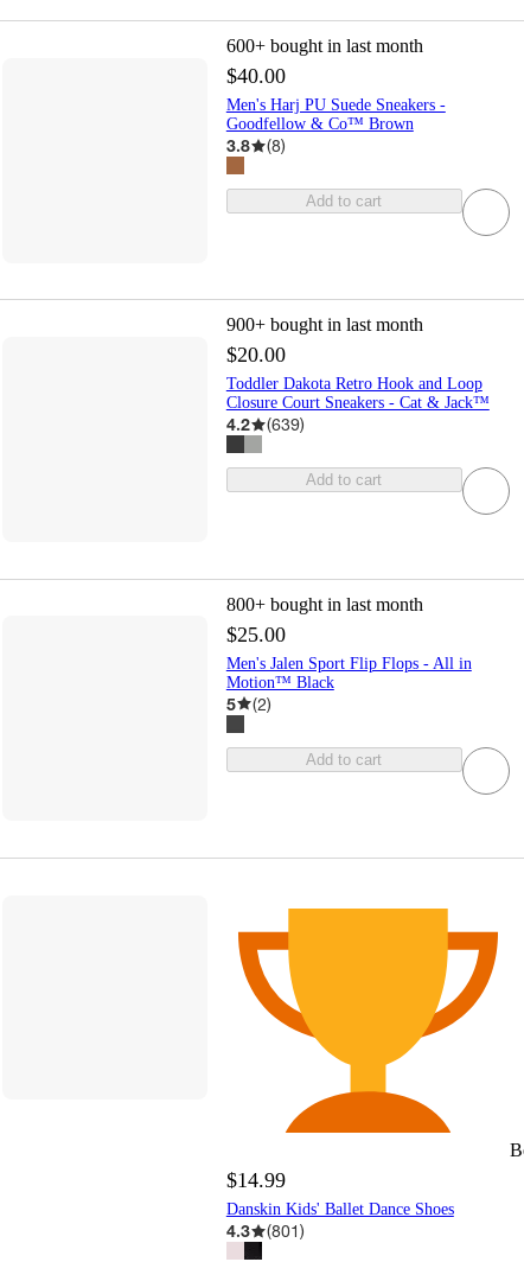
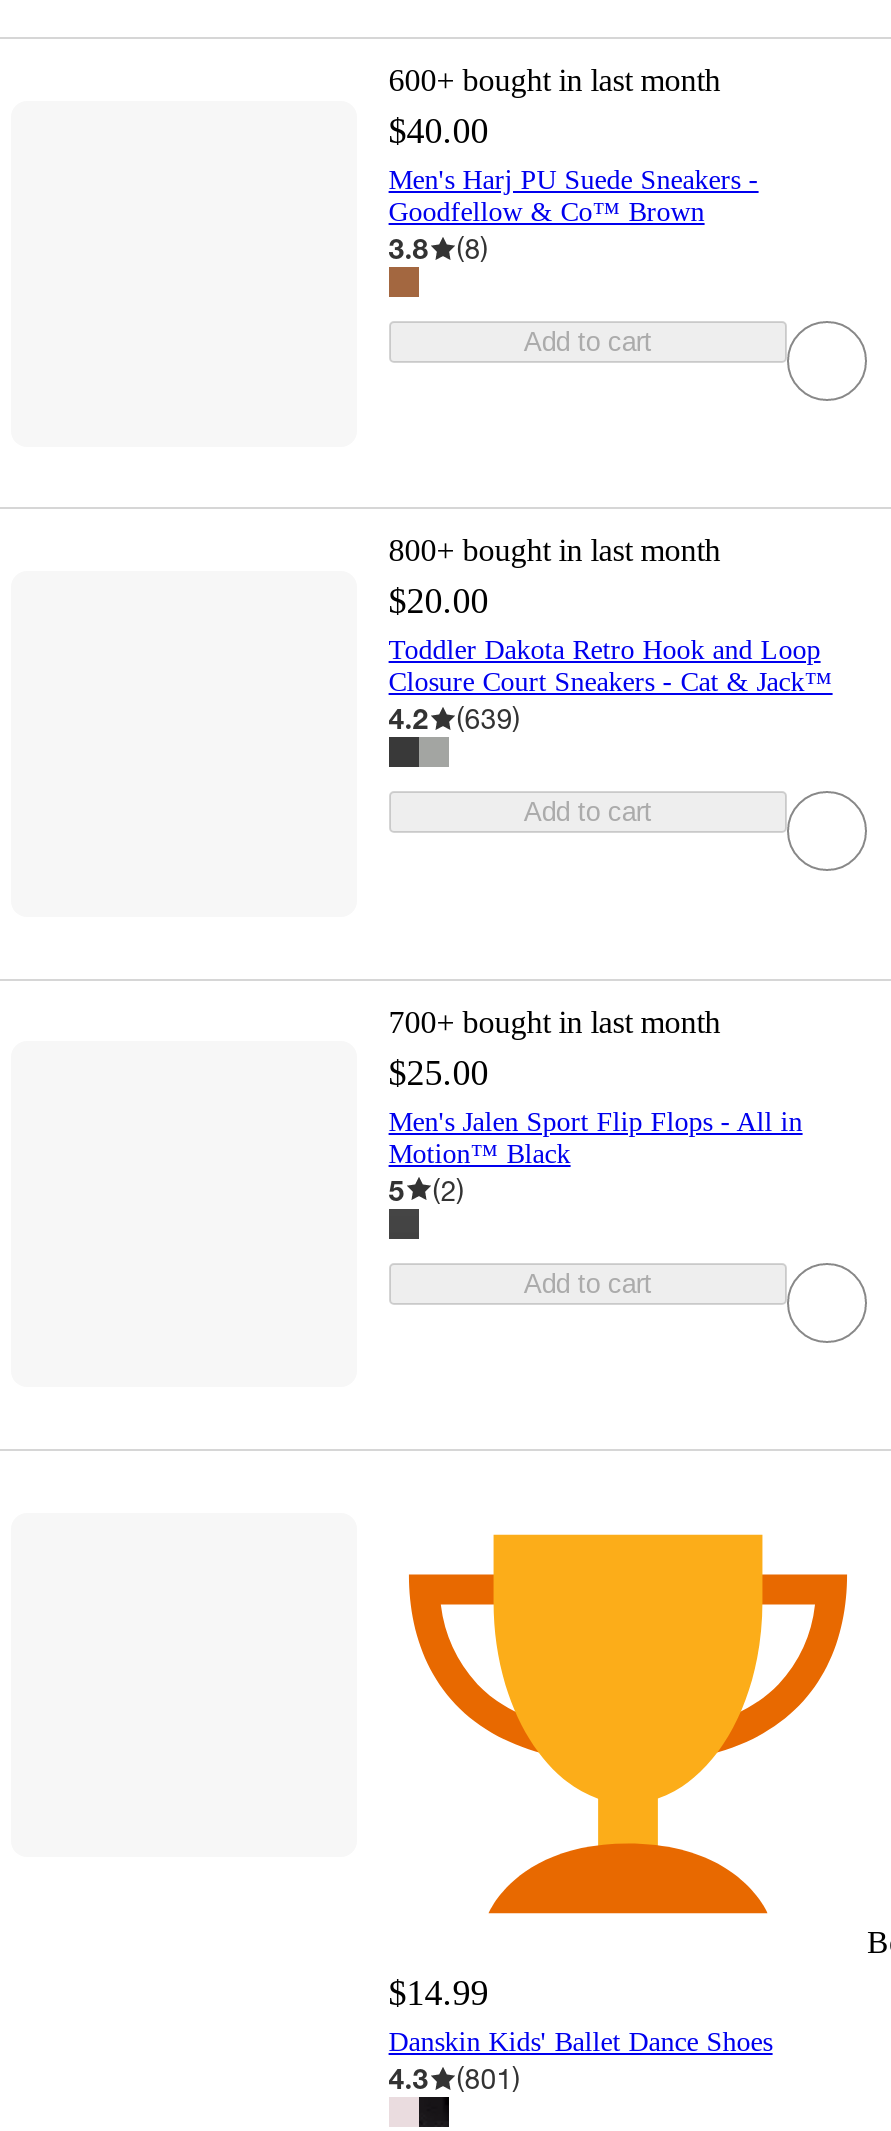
[226,315,423,335] 900+ bought in last month -> none
none -> [389,1004,721,1038] 700+ bought in last month
moved [226,594,423,614] -> [389,534,721,568]: 800+ bought in last month

